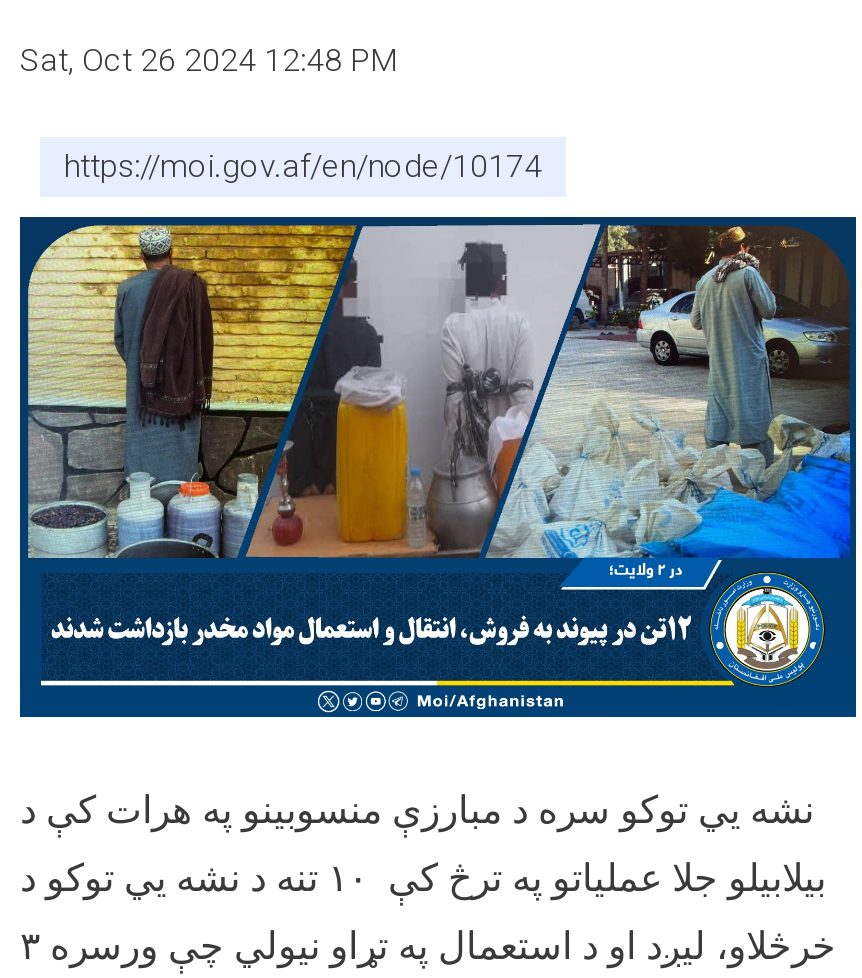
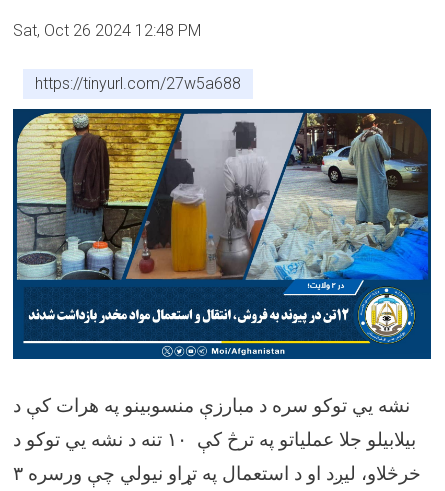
[64,146,542,184] https://moi.gov.af/en/node/10174 -> [35,74,241,93] https://tinyurl.com/27w5a688

